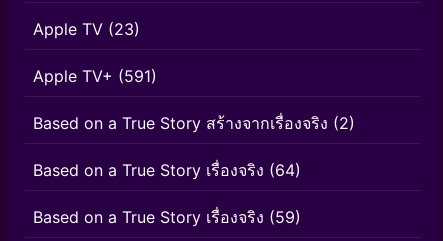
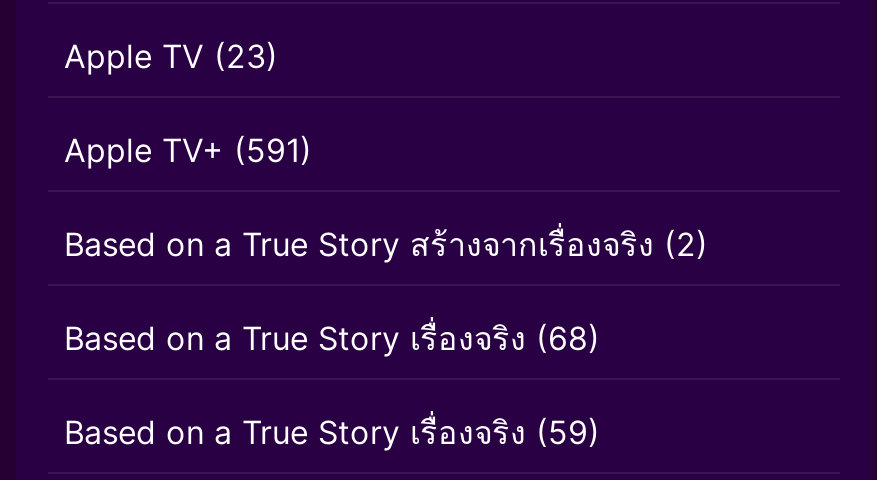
[33,160,301,180] Based on a True Story เรื่องจริง(64) -> [64,318,600,358] Based on a True Story เรื่องจริง(68)

